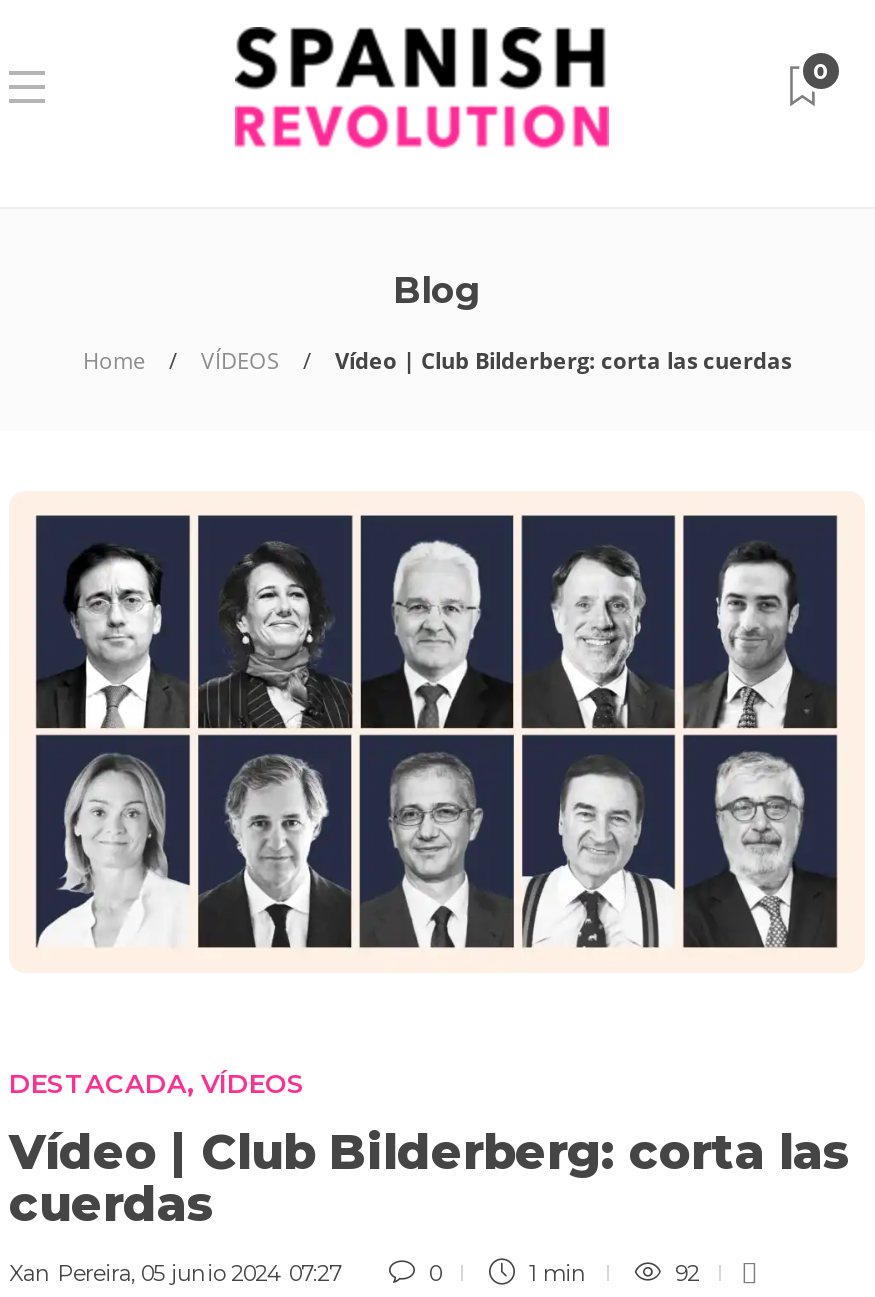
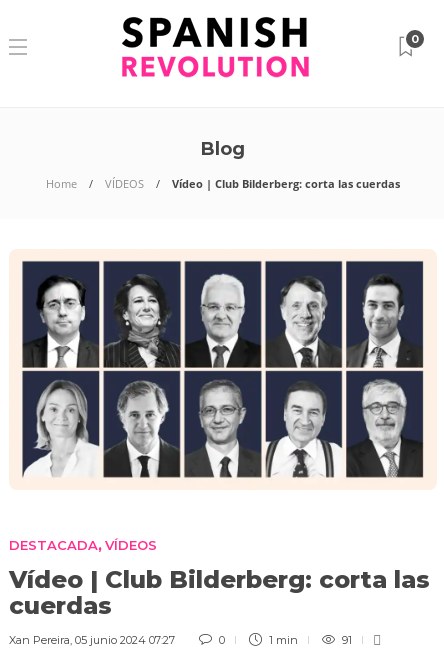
[669,1258,699,1286] 92 -> [339,633,352,647] 91

